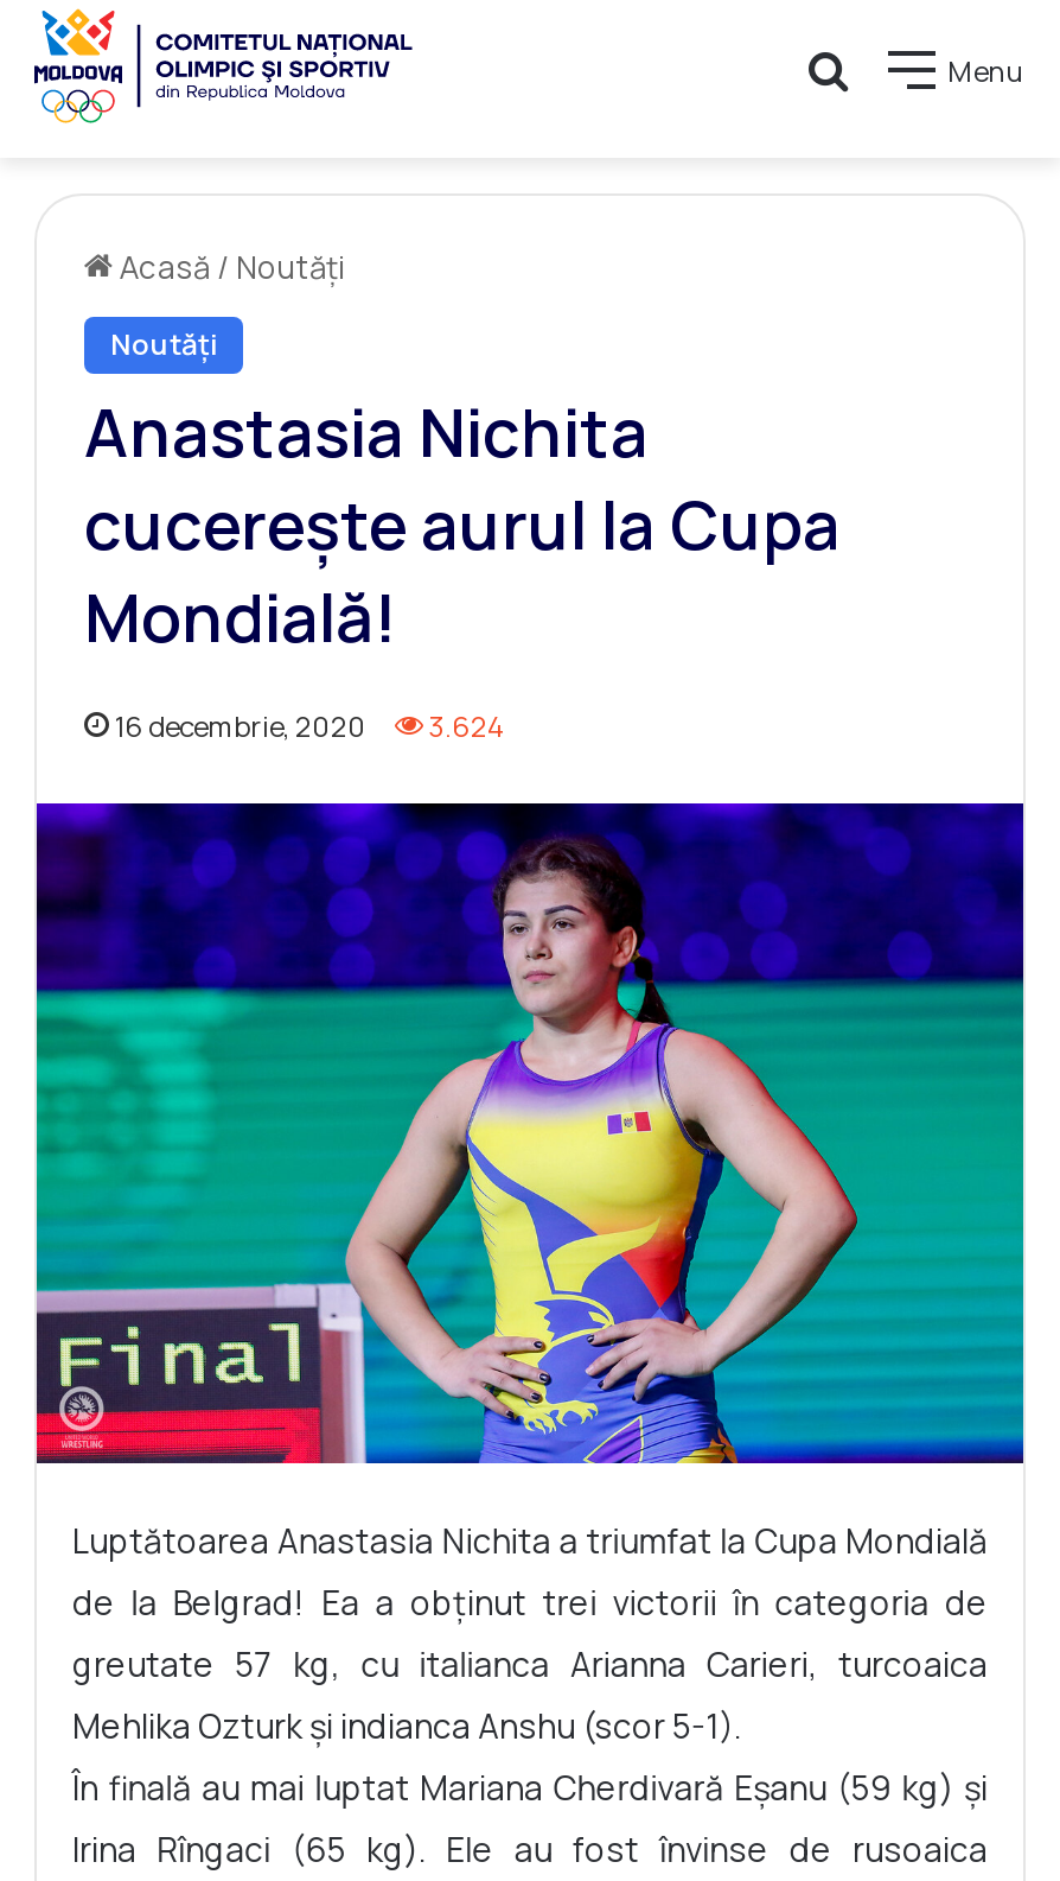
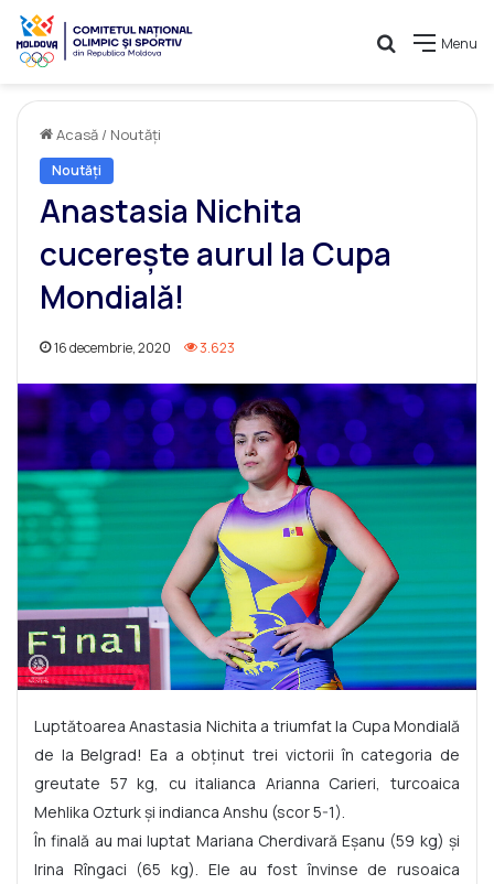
[115,707,506,748] 16 decembrie, 2020 3.624 -> [54,339,235,358] 16 decembrie, 2020 3.623

